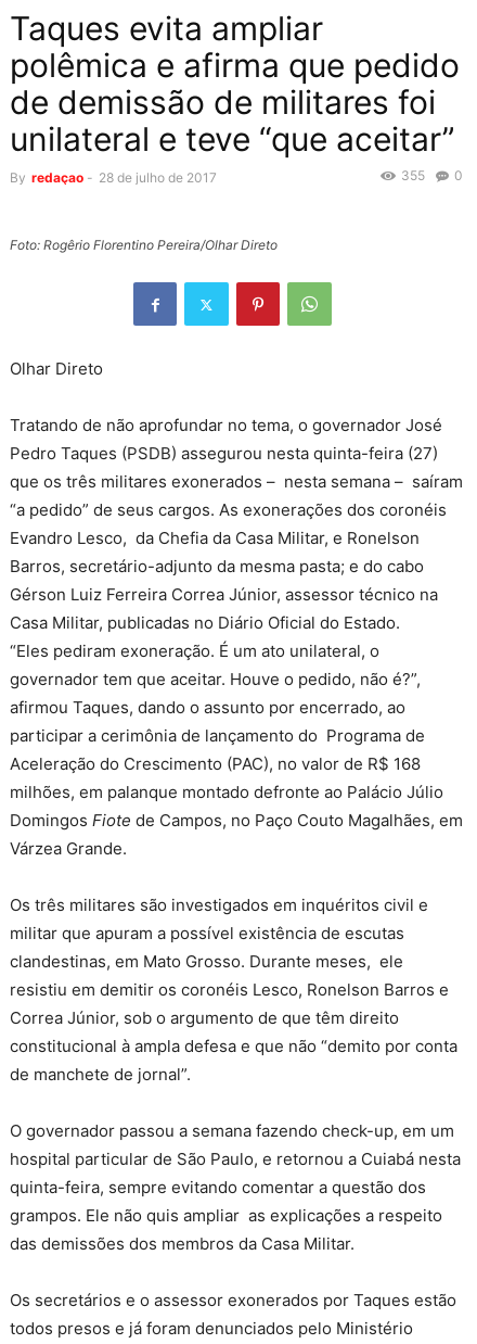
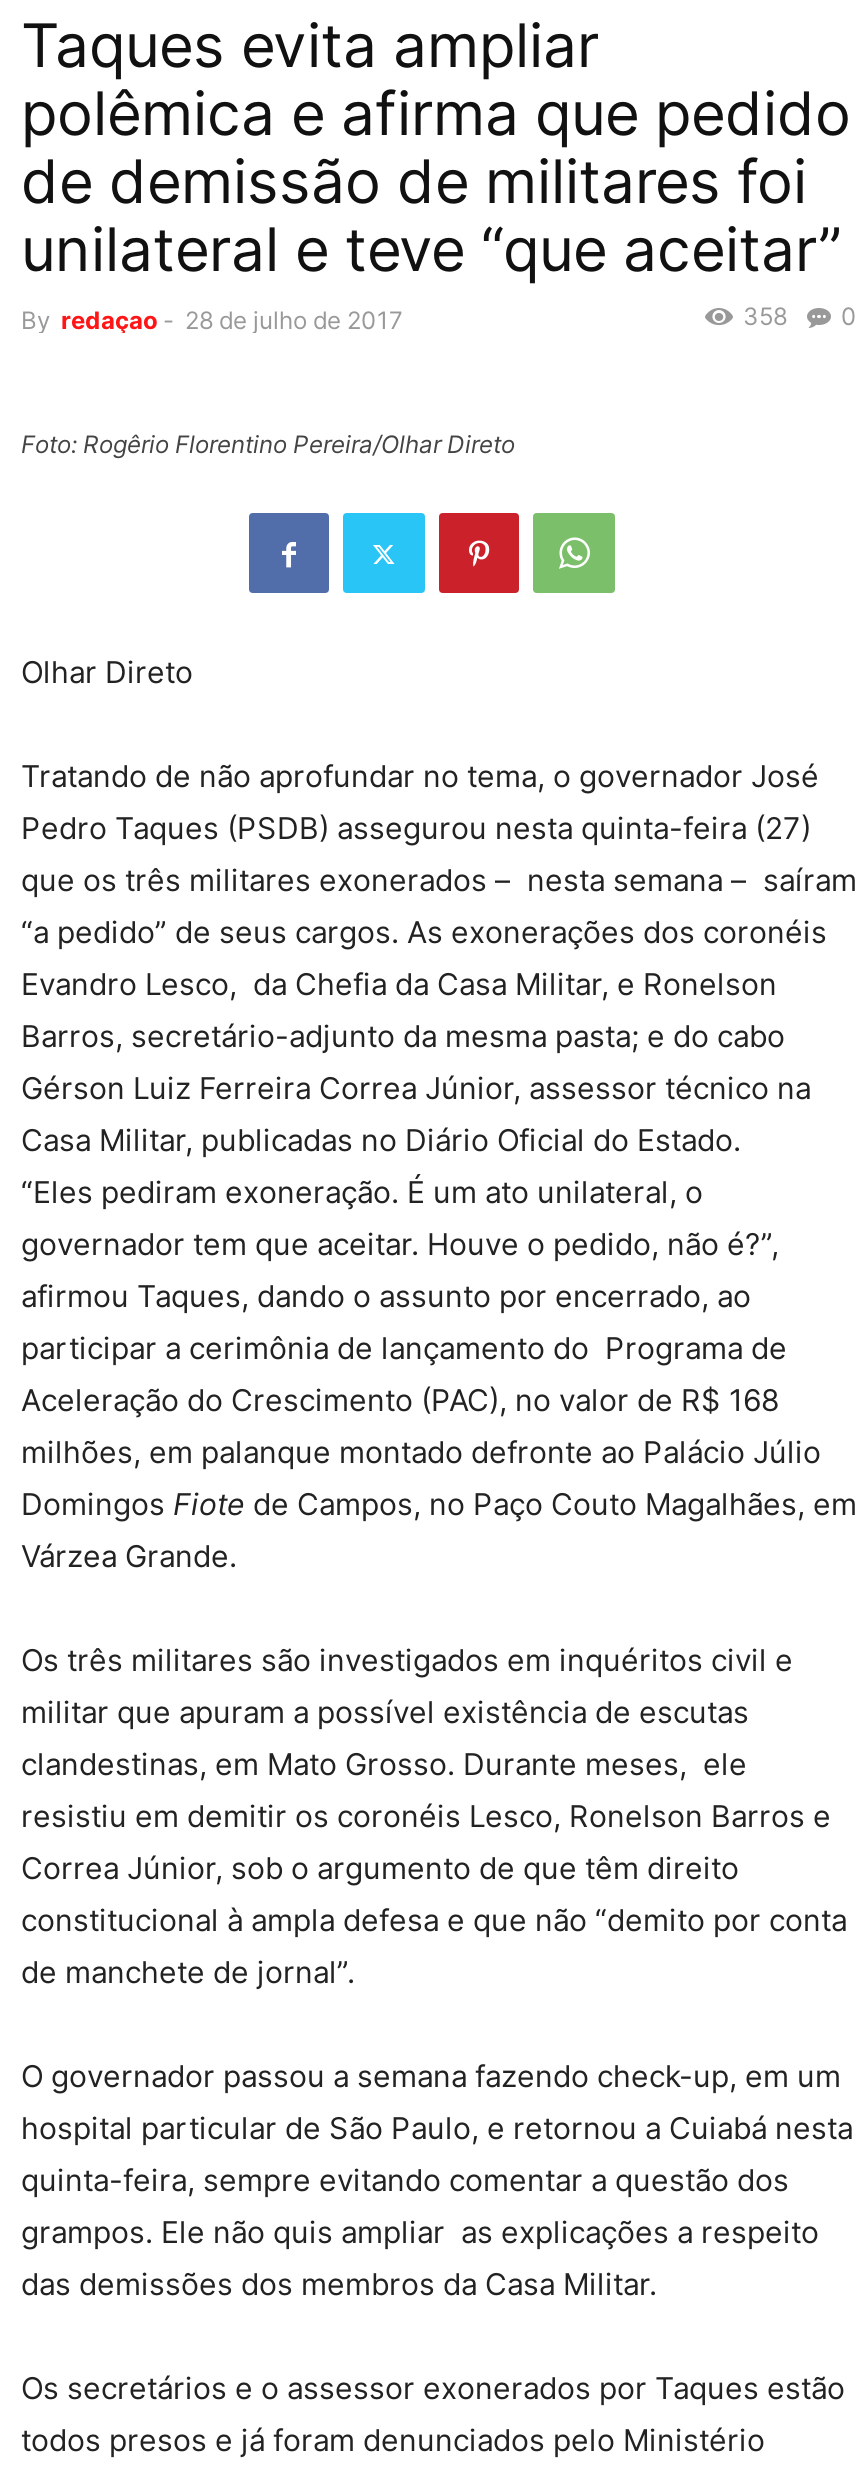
[401,167,463,183] 355 0 -> [743,301,857,331] 358 0

